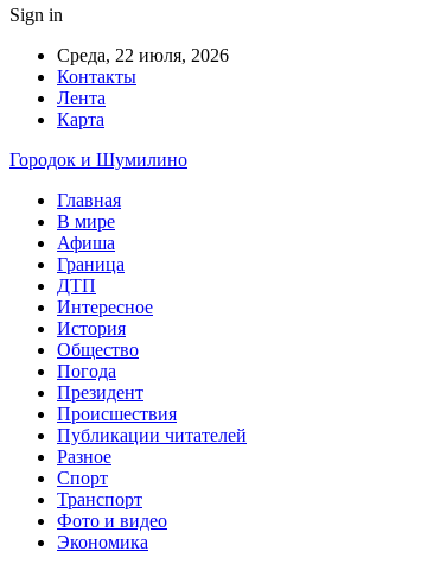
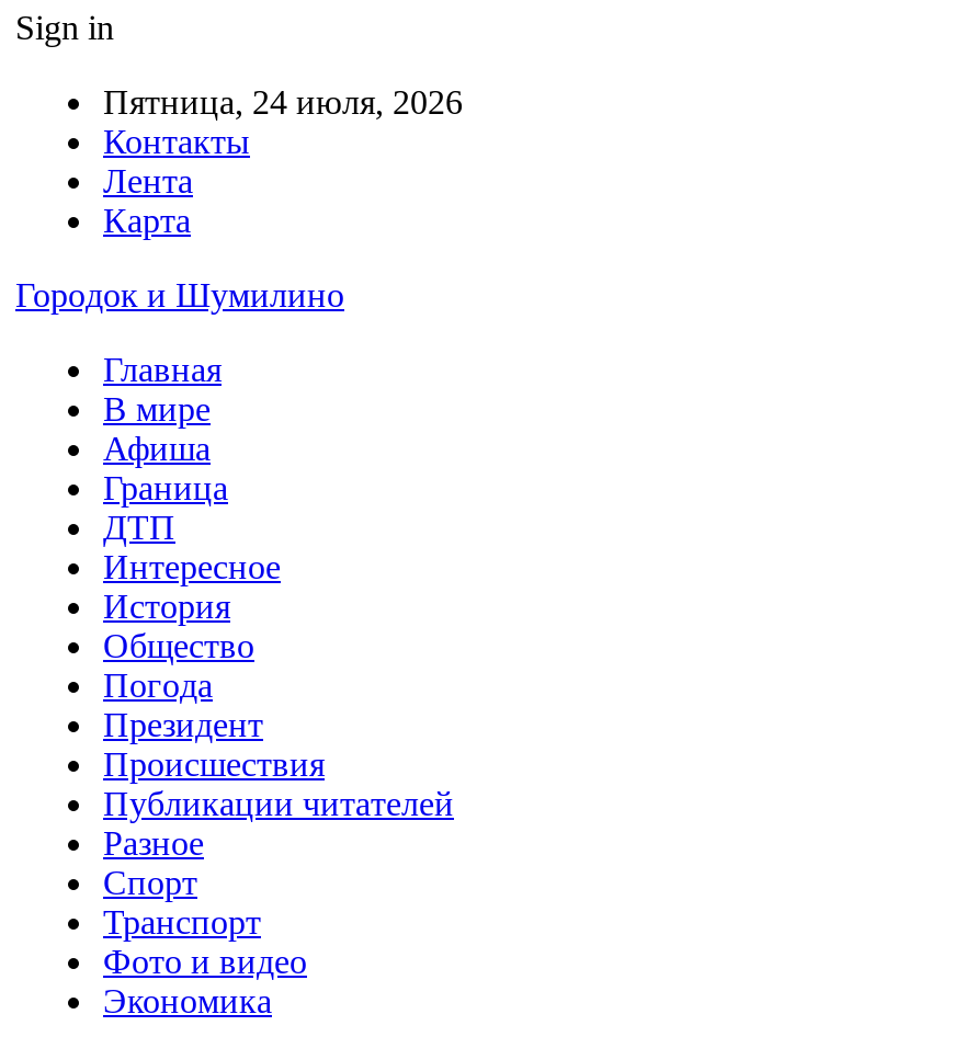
[57,45,229,65] Среда, 22 июля, 2026 -> [103,83,463,121] Пятница, 24 июля, 2026

